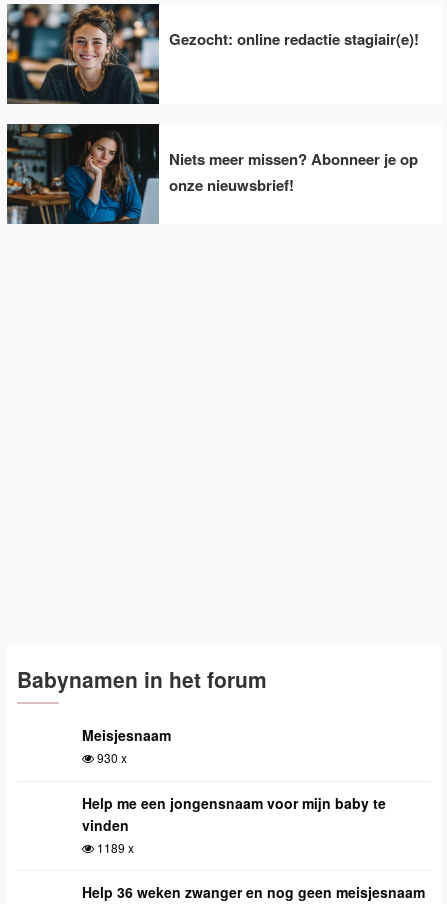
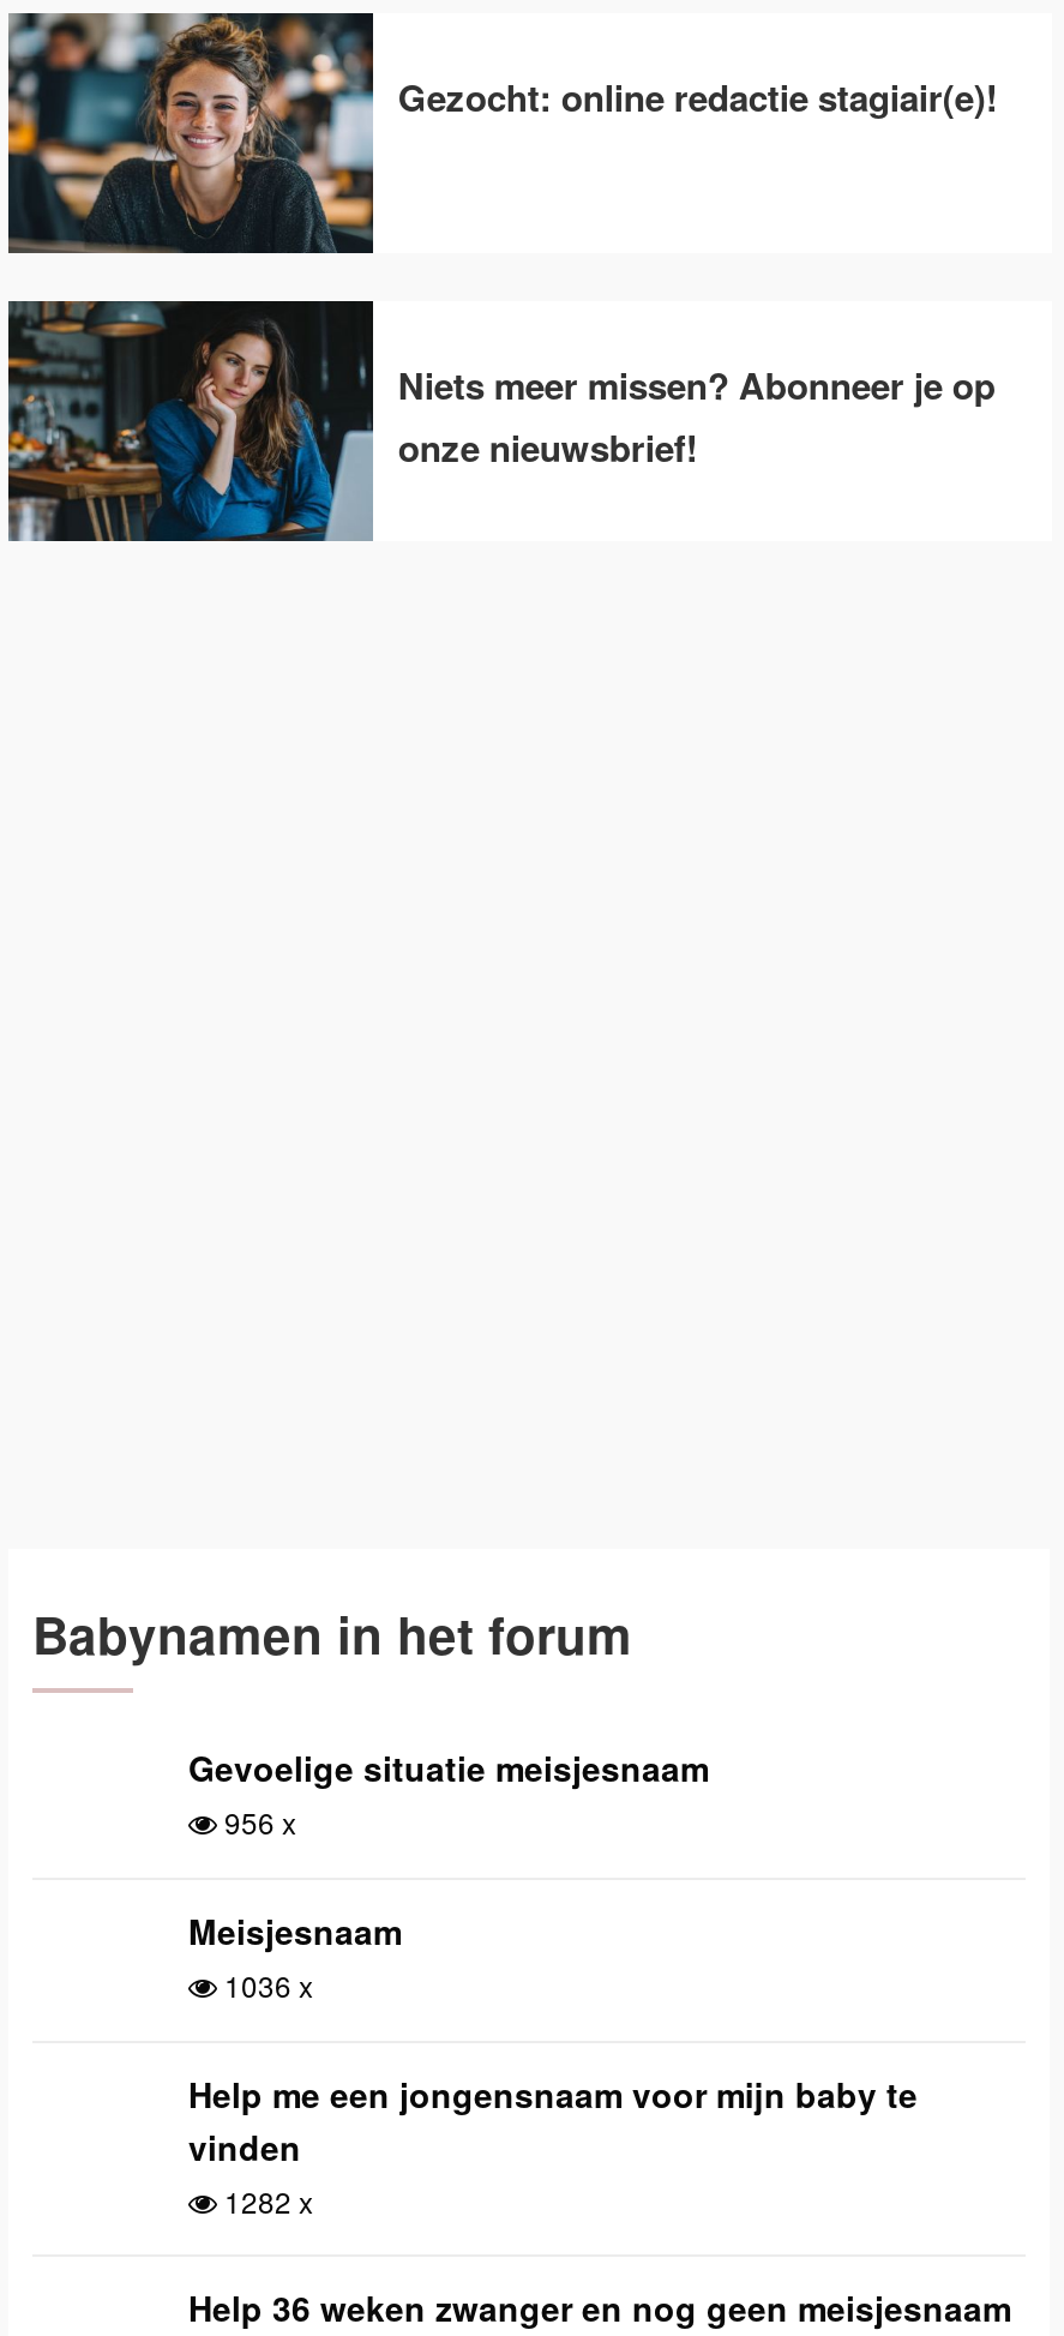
none -> [188,1743,709,1842] Gevoelige situatie meisjesnaam | 956 x
[94,749,127,766] 930 x -> [217,1964,313,2005] 1036 x
[94,839,134,856] 1189 x -> [217,2180,313,2221] 1282 x

